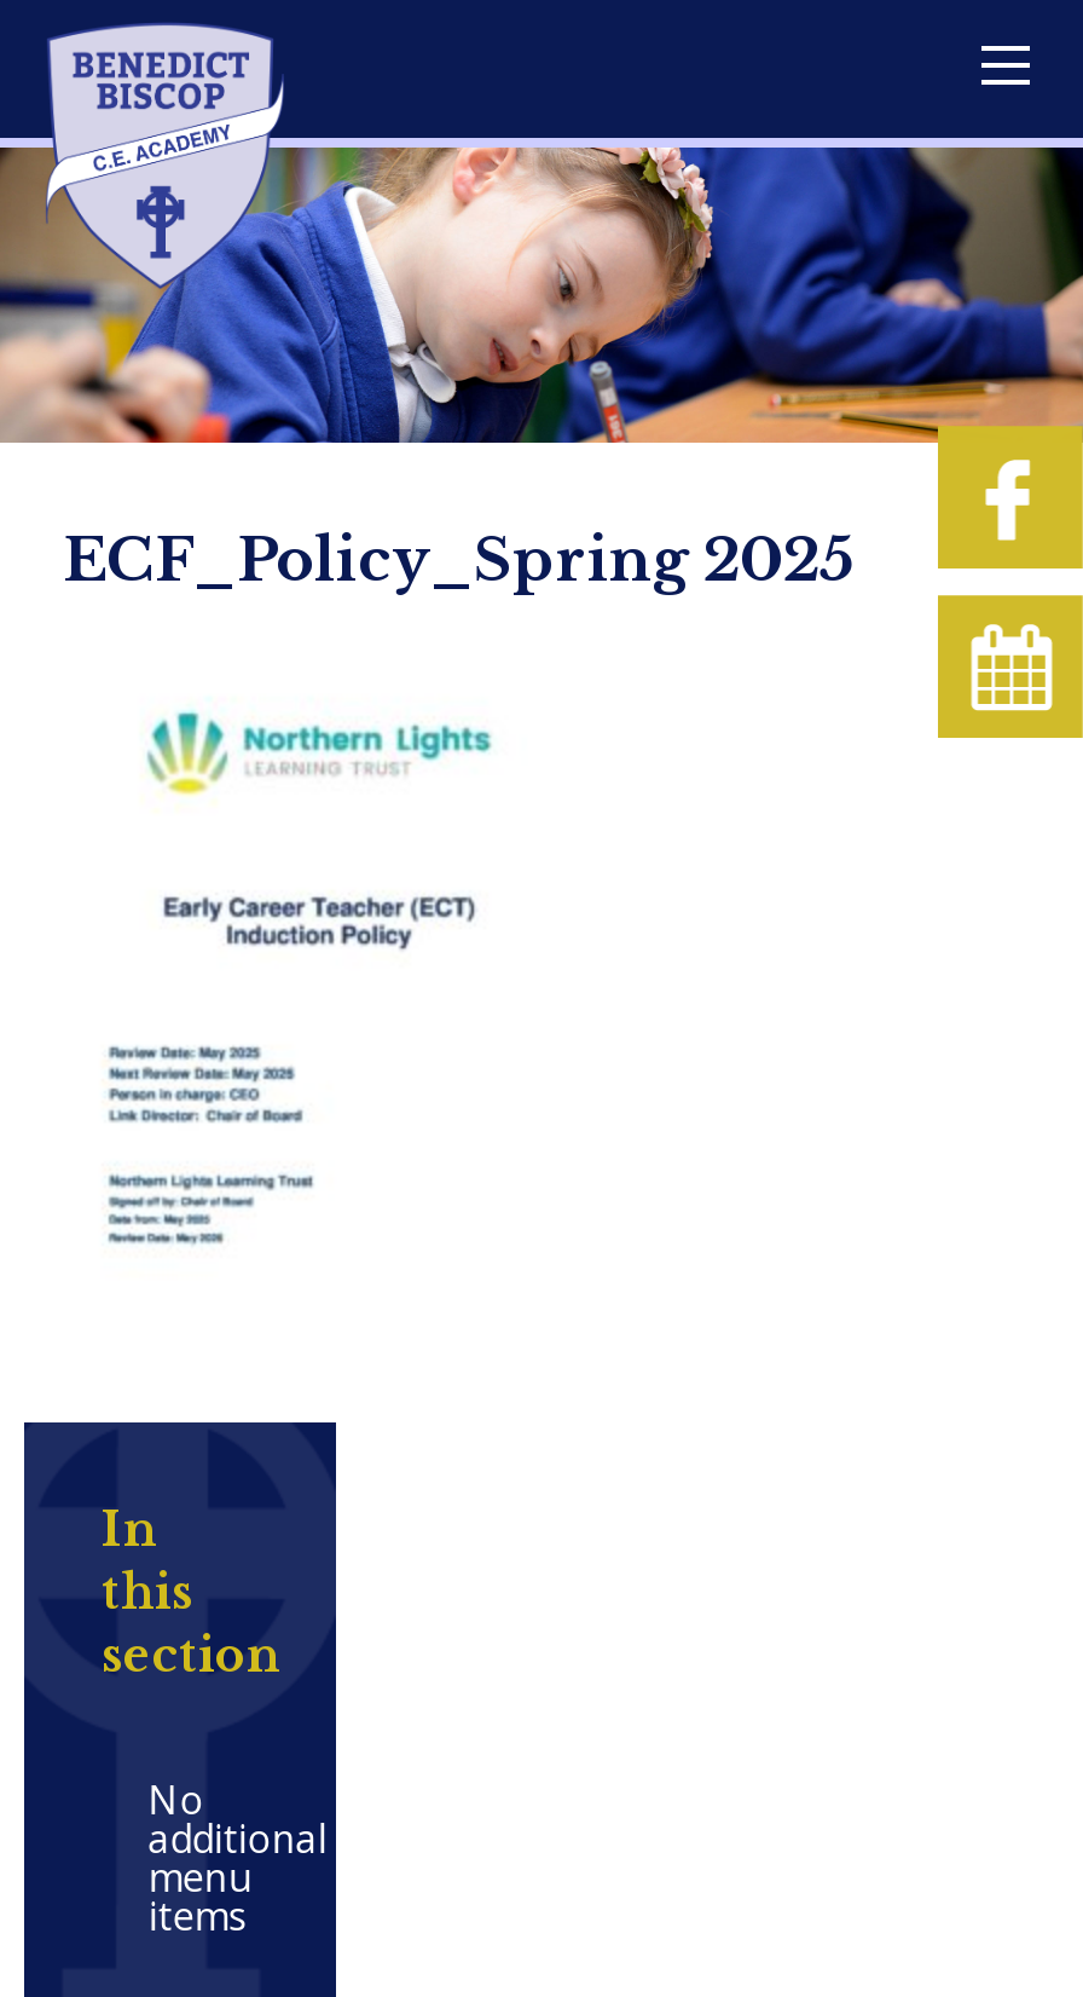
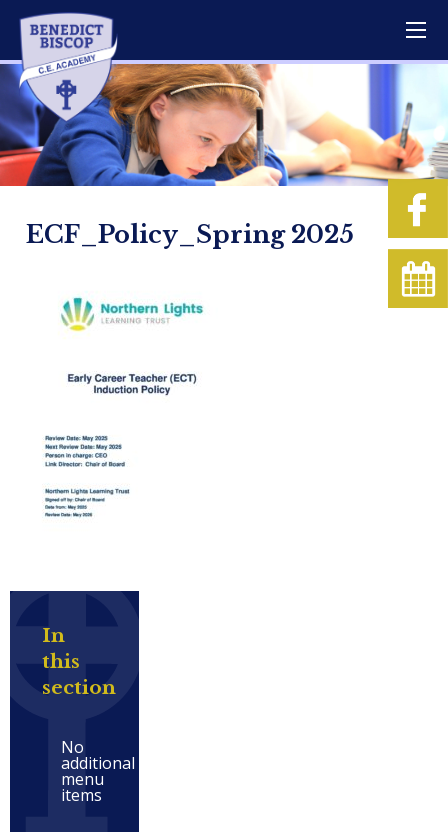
[7,145,1076,445] [image] -> [3,63,445,187] [image]

